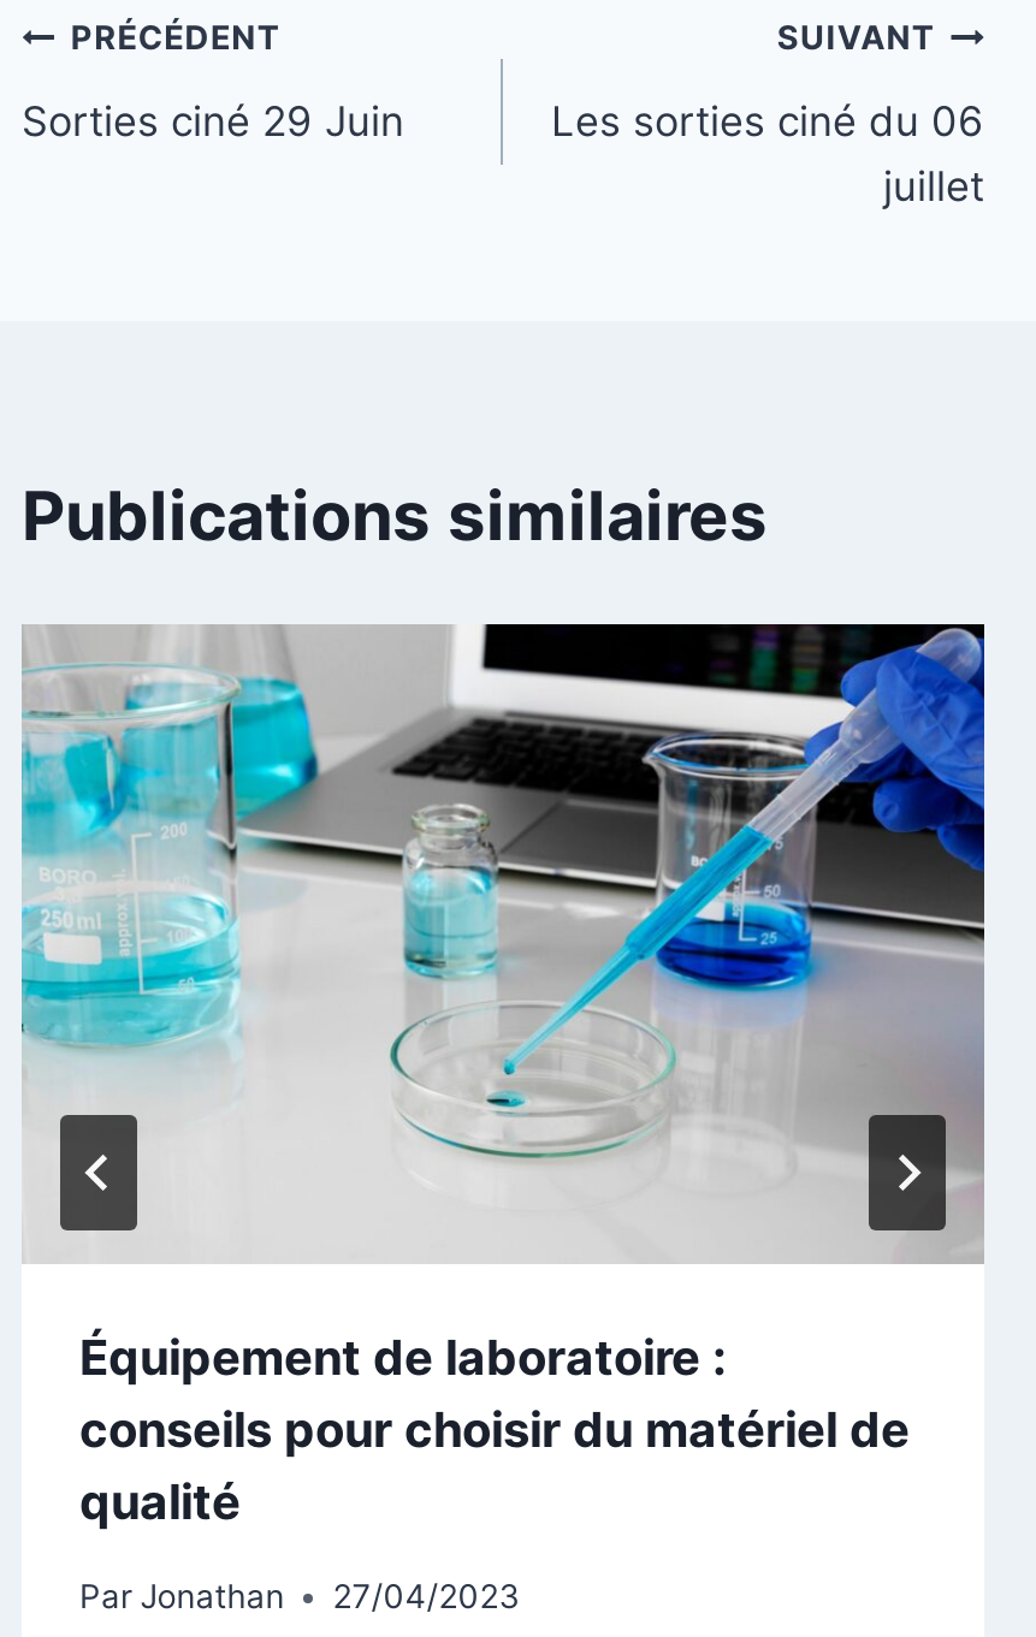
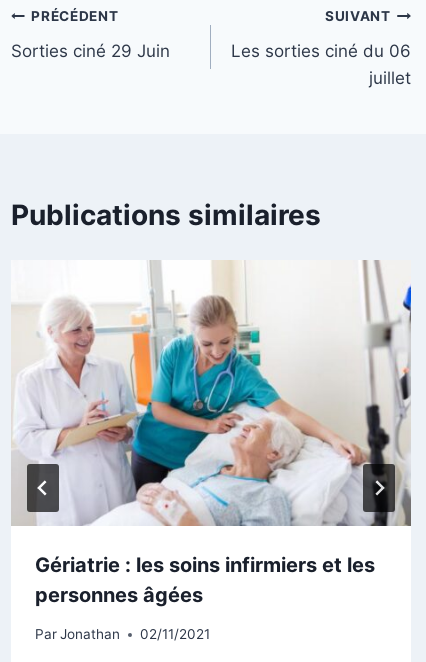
[19,622,987,1532] [image] | Équipement de laboratoire : | conseils pour choisir du matériel de | qualité -> [11,260,411,607] [image] | Gériatrie : les soins infirmiers et les | personnes âgées
[79,1577,520,1615] Par Jonathan 27/04/2023 -> [35,626,210,642] Par Jonathan 02/11/2021

